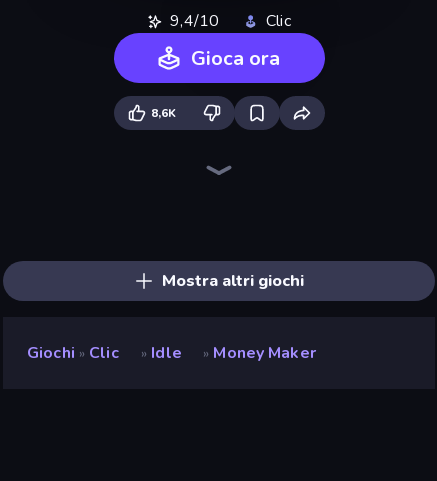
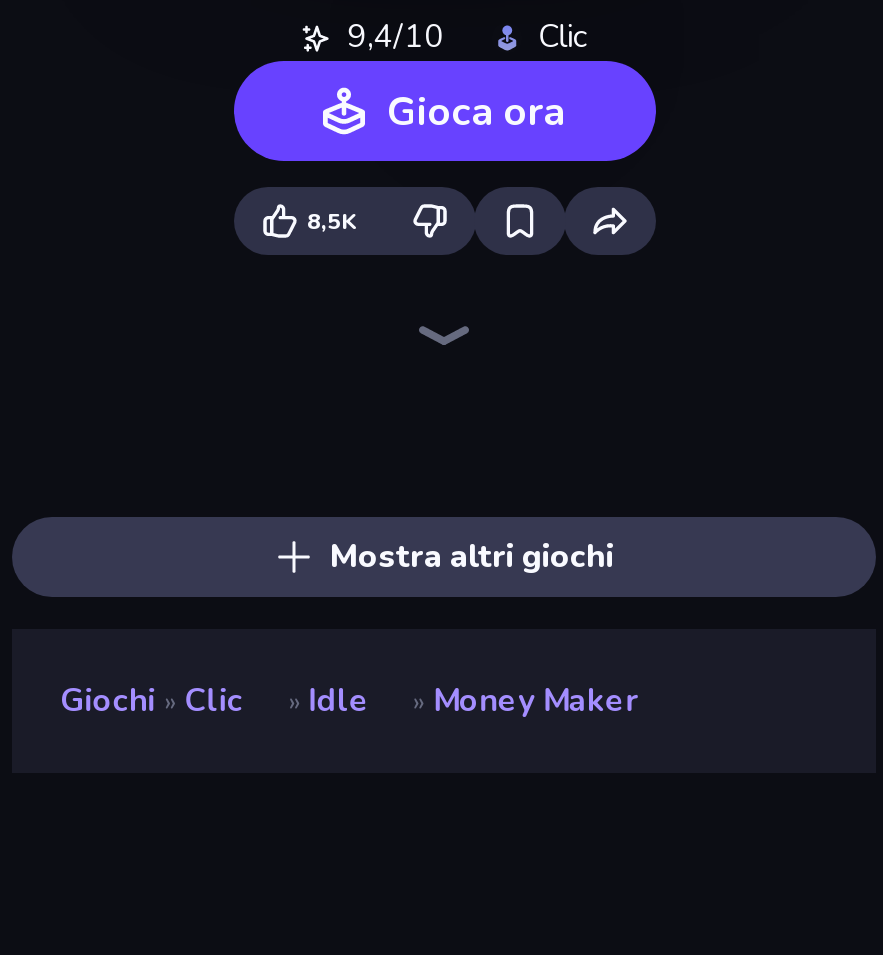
[150,105,175,120] 8,6K -> [307,206,357,236] 8,5K

